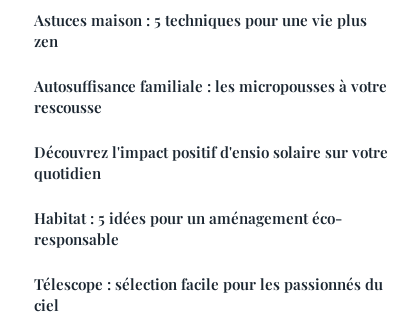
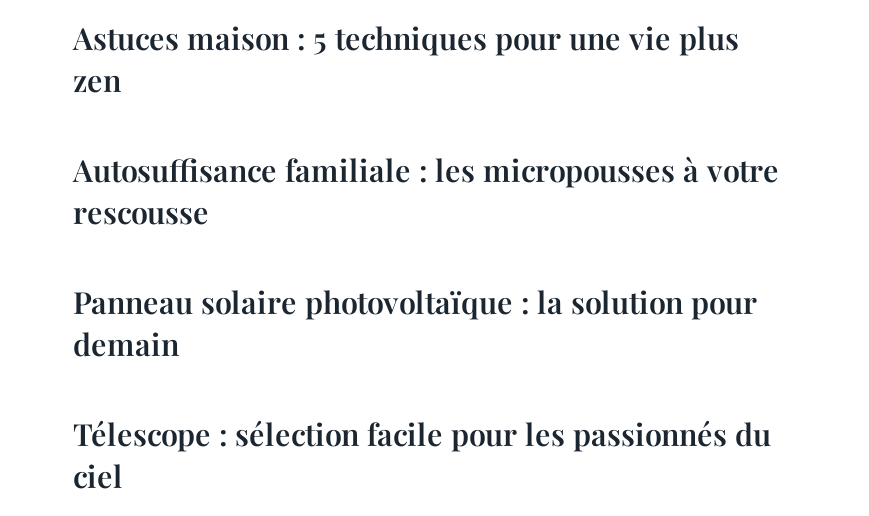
[34,142,388,249] Découvrez l'impact positif d'ensio solaire sur votre | quotidien | Habitat : 5 idées pour un aménagement éco- | responsable -> [73,282,757,364] Panneau solaire photovoltaïque : la solution pour | demain

